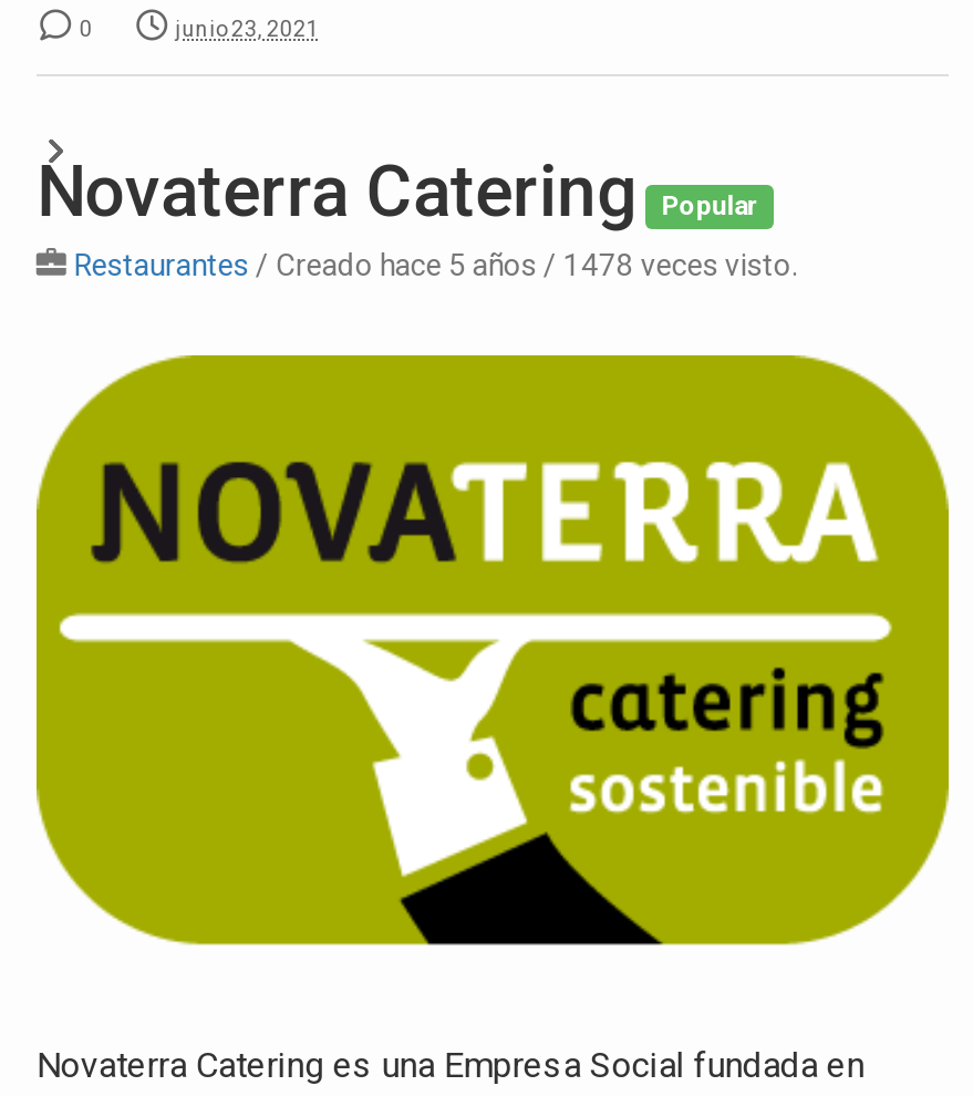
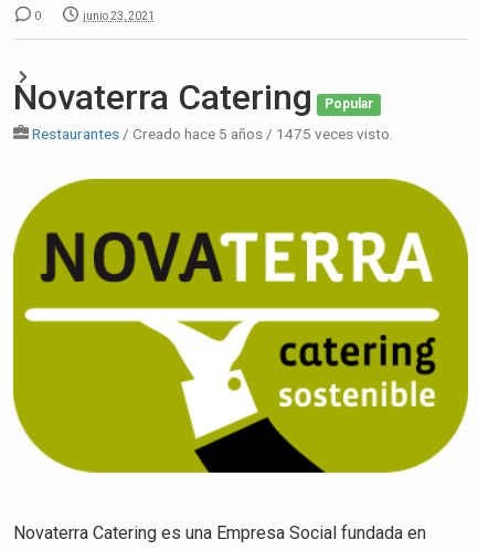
[74,246,798,282] Restaurantes / Creado hace 5 años / 1478 veces visto. -> [32,124,393,142] Restaurantes / Creado hace 5 años / 1475 veces visto.

